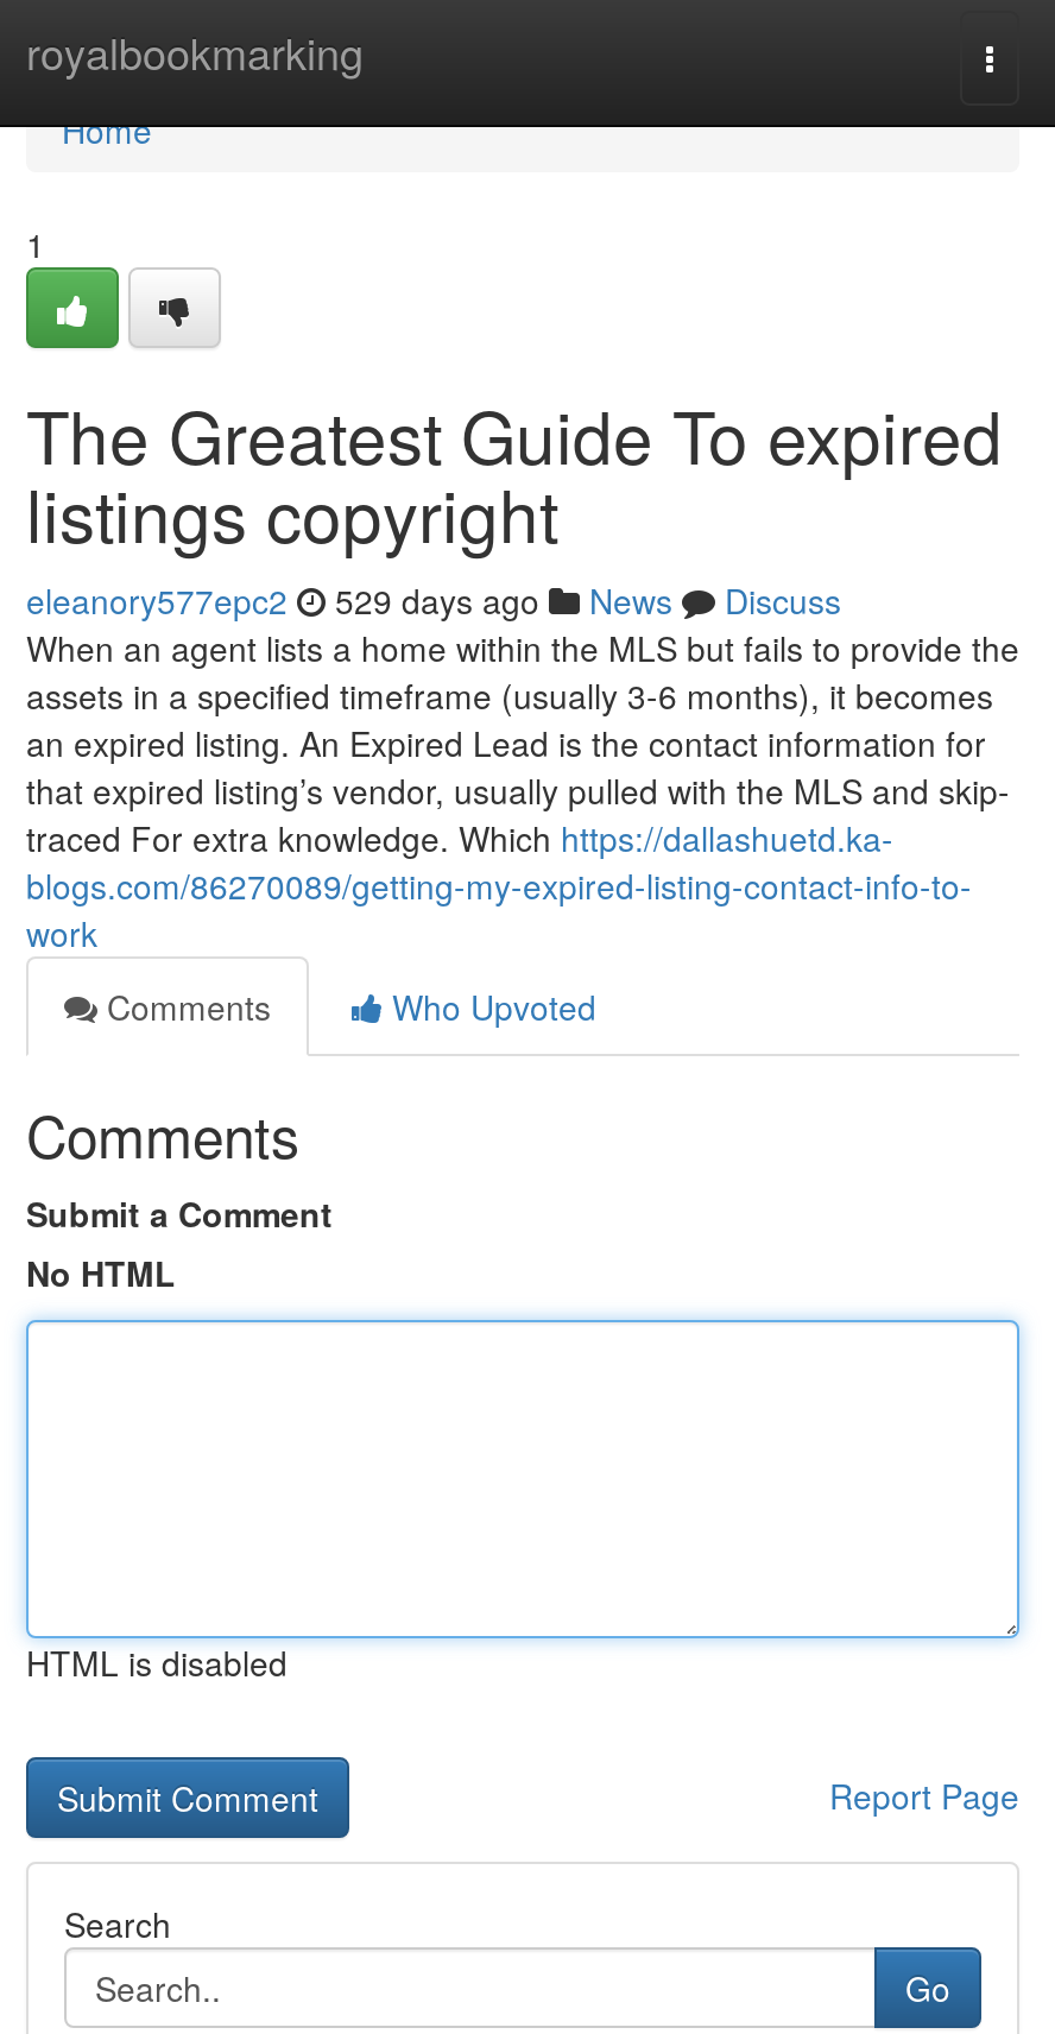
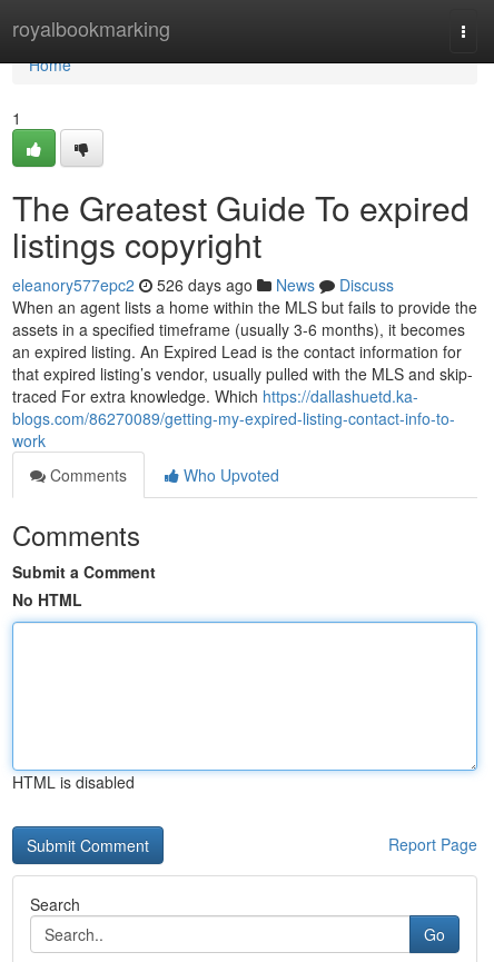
[26,576,841,624] eleanory577epc2 529 days ago News Discuss -> [12,274,394,296] eleanory577epc2 526 days ago News Discuss

